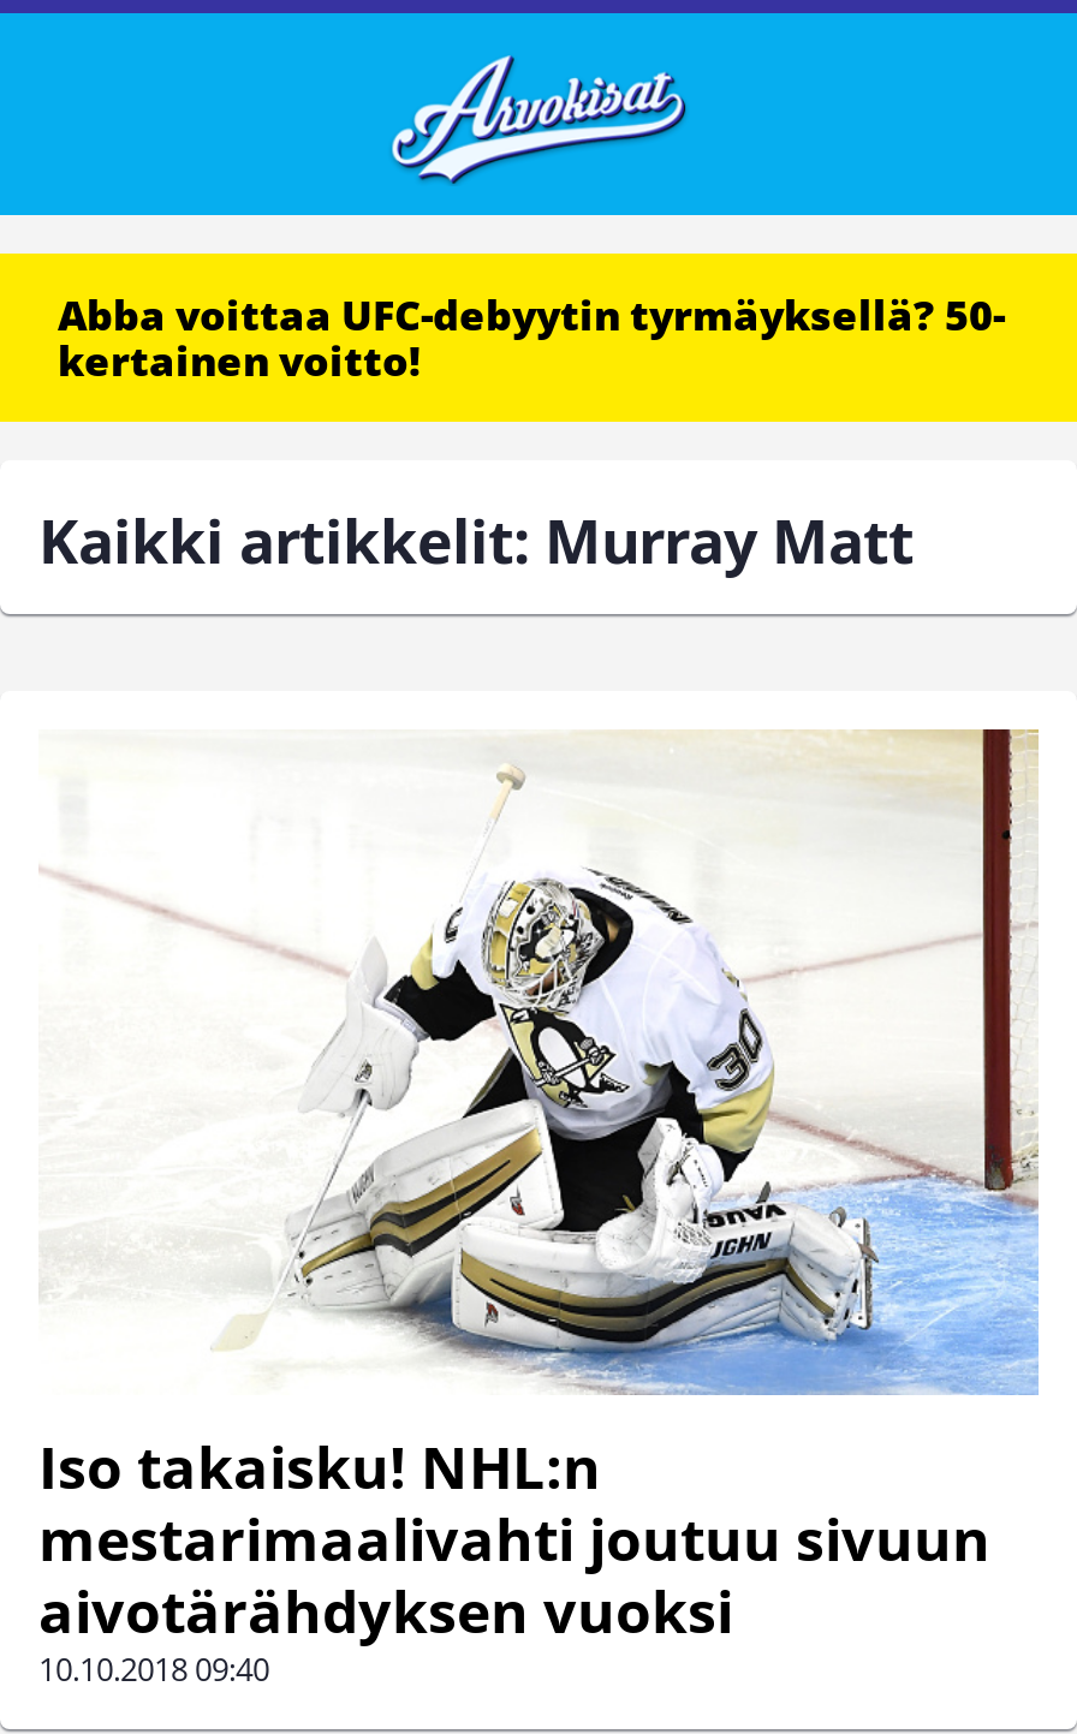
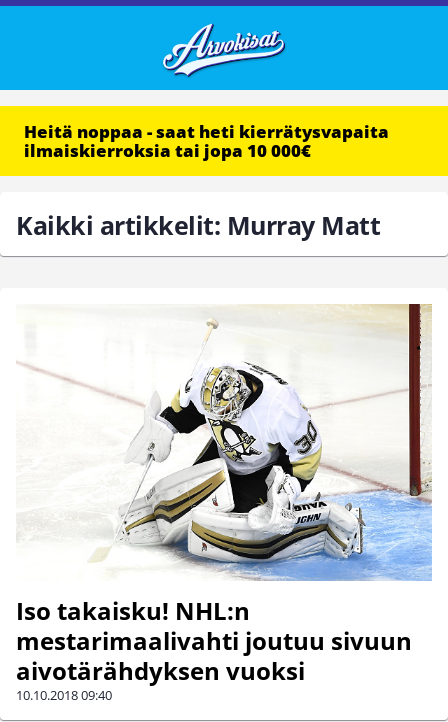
[58,287,1005,388] Abba voittaa UFC-debyytin tyrmäyksellä? 50- | kertainen voitto! -> [24,120,389,162] Heitä noppaa - saat heti kierrätysvapaita | ilmaiskierroksia tai jopa 10 000€

